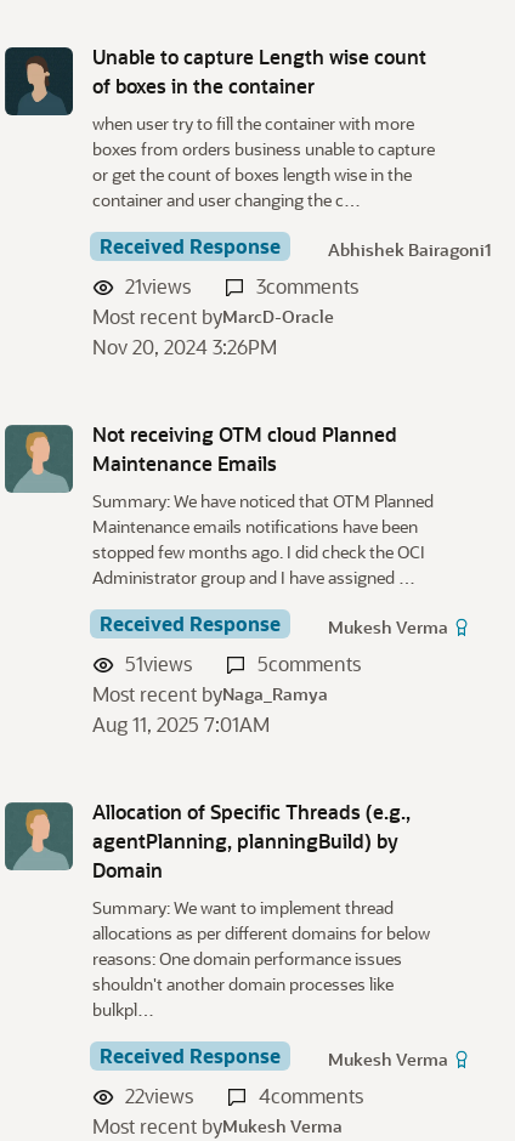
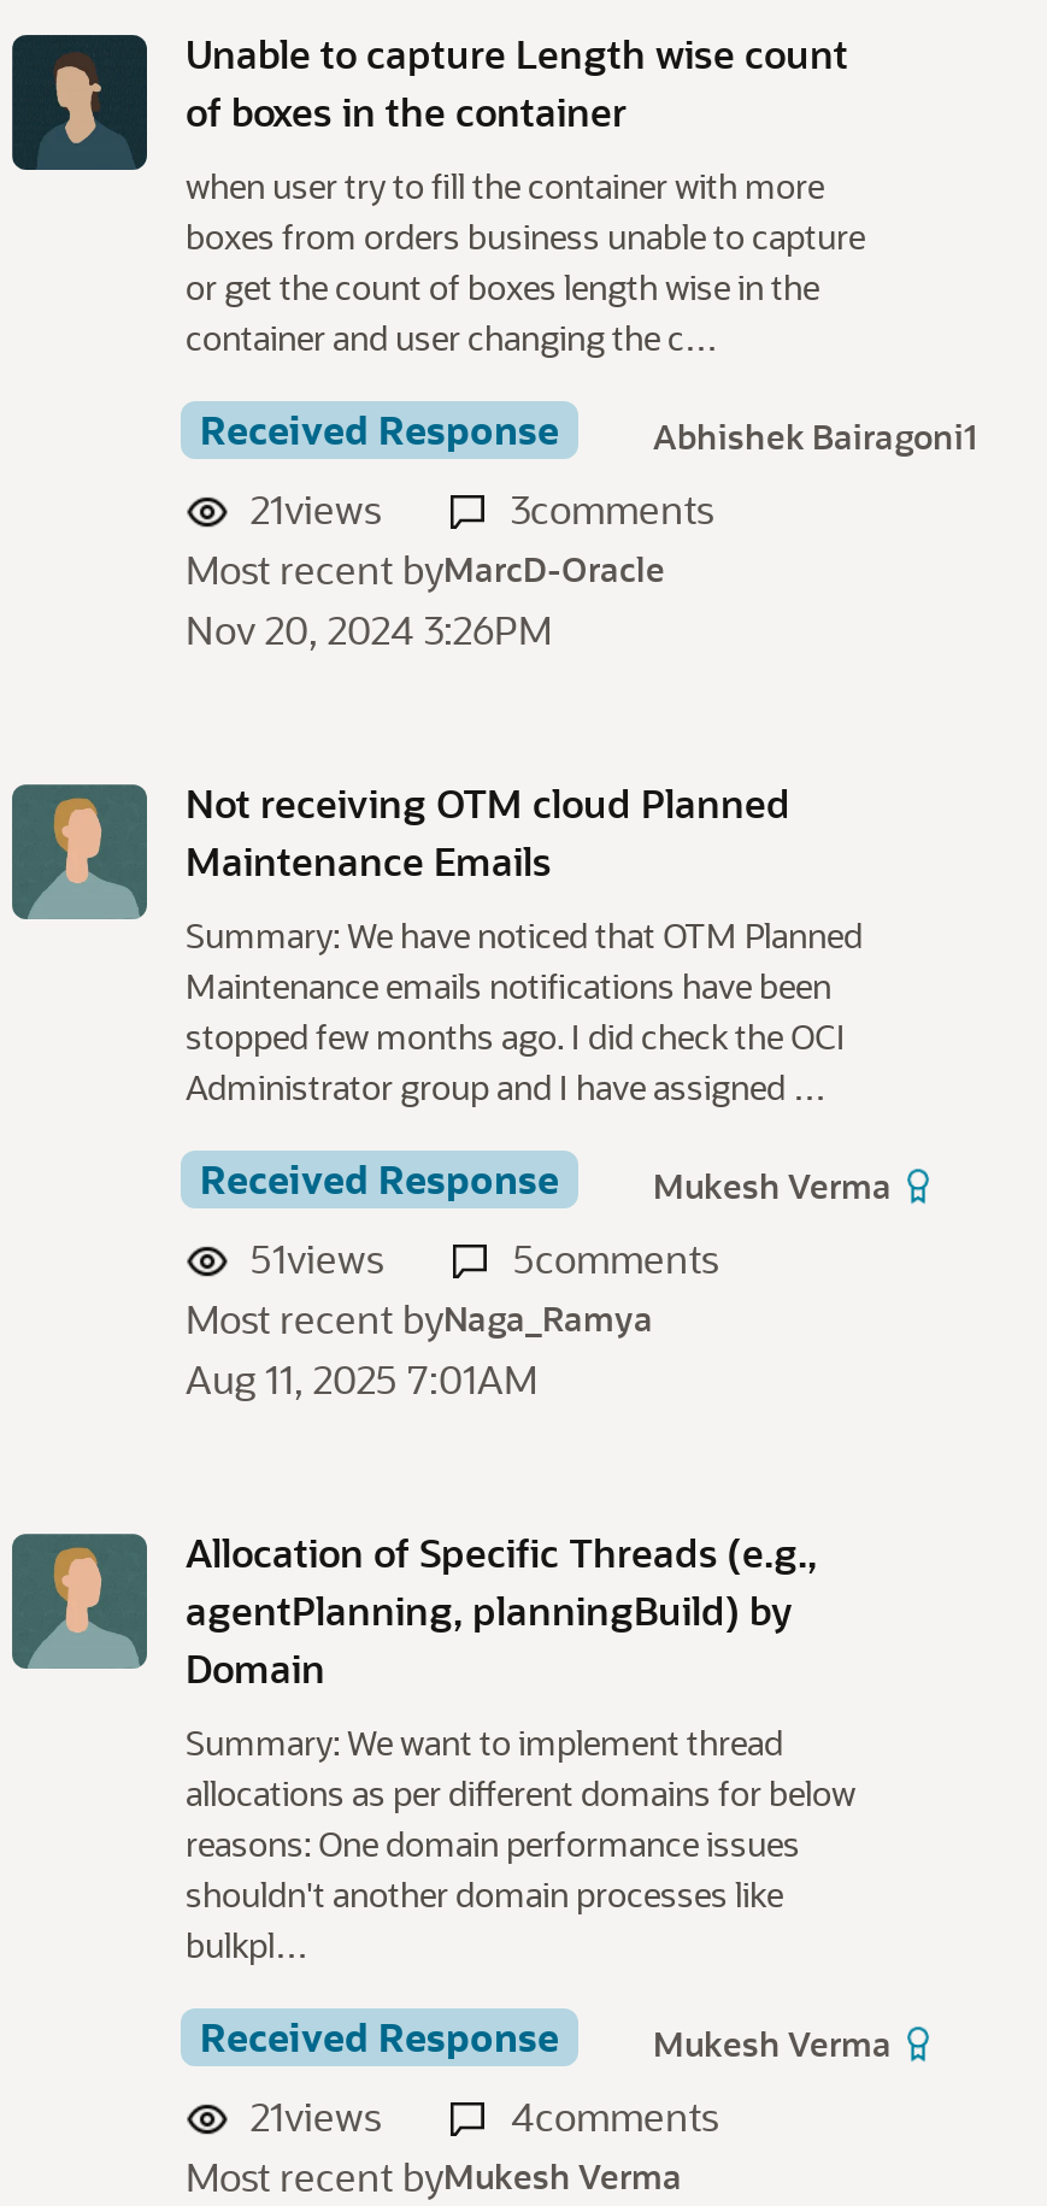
[125,1082,193,1108] 22views -> [251,2089,381,2140] 21views

